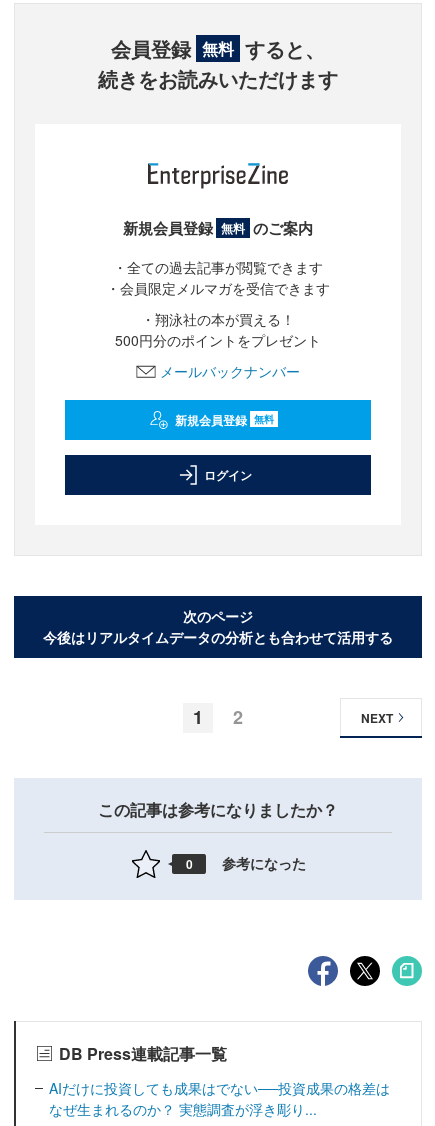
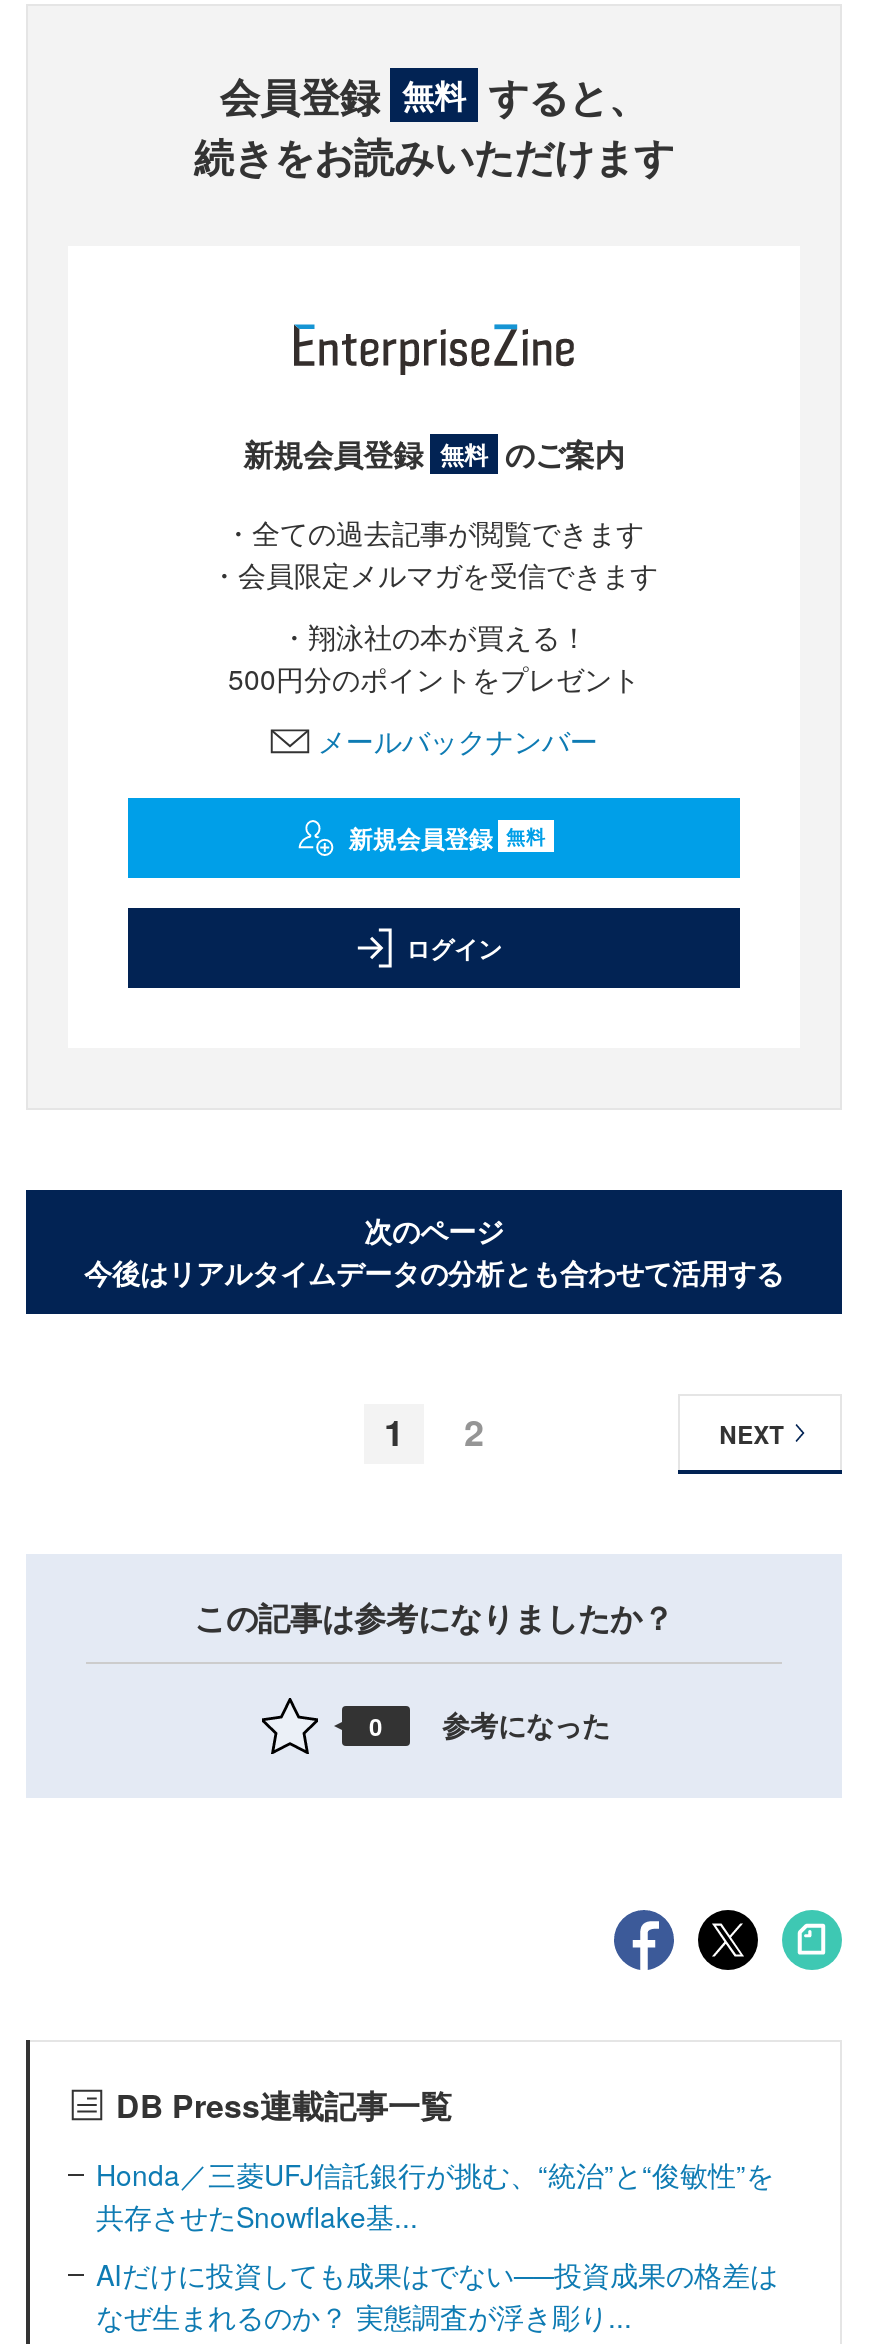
none -> [96,2153,774,2235] Honda／三菱UFJ信託銀行が挑む、“統治”と“俊敏性”を | 共存させたSnowflake基...

